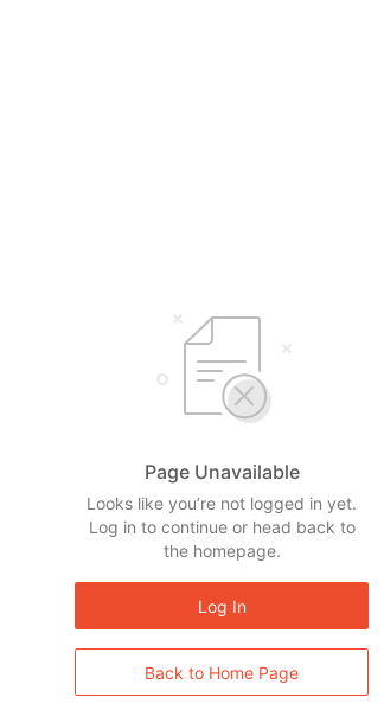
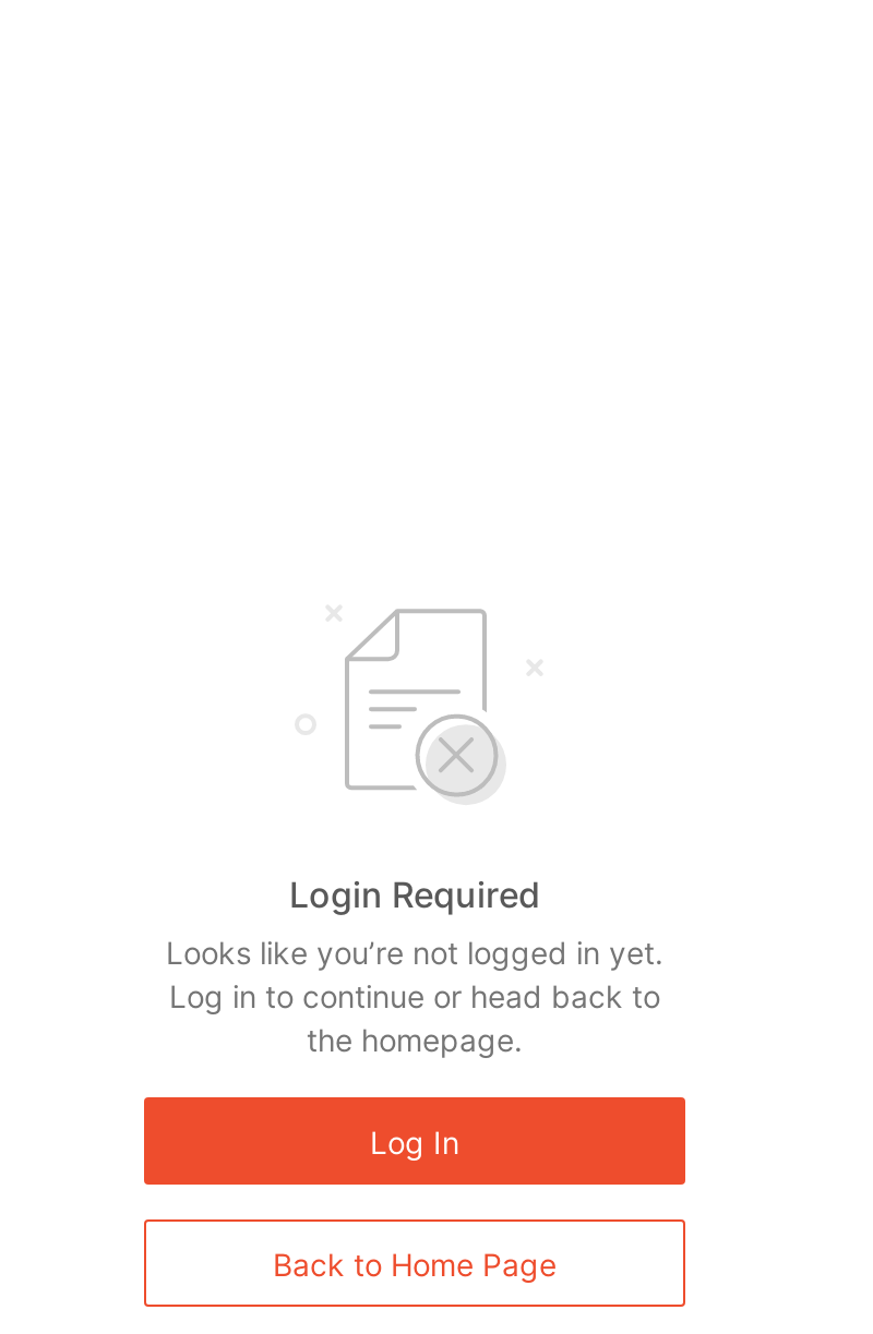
[144,460,299,484] Page Unavailable -> [289,873,540,916] Login Required

